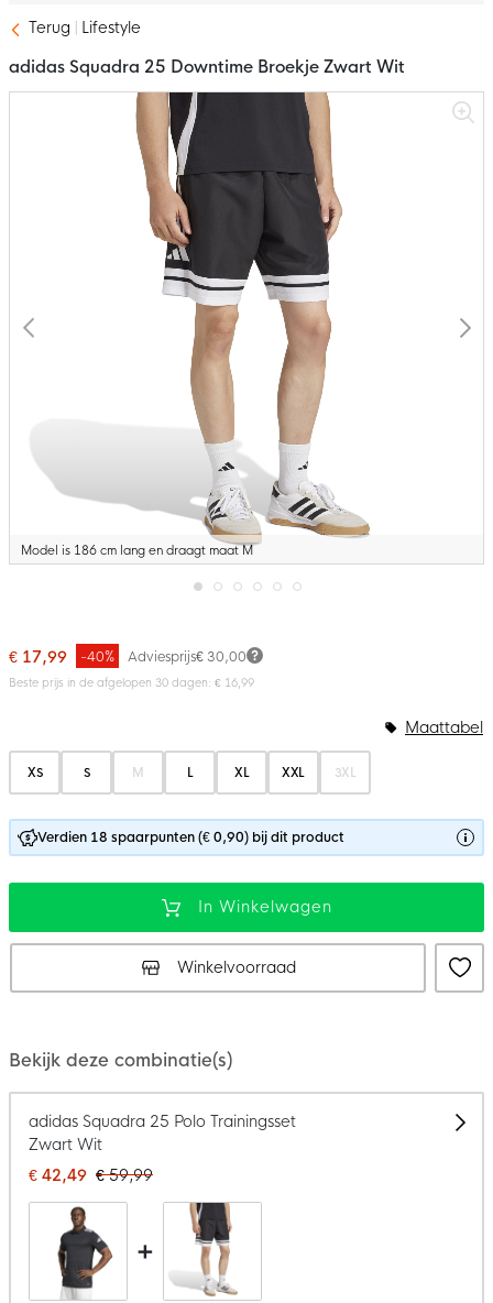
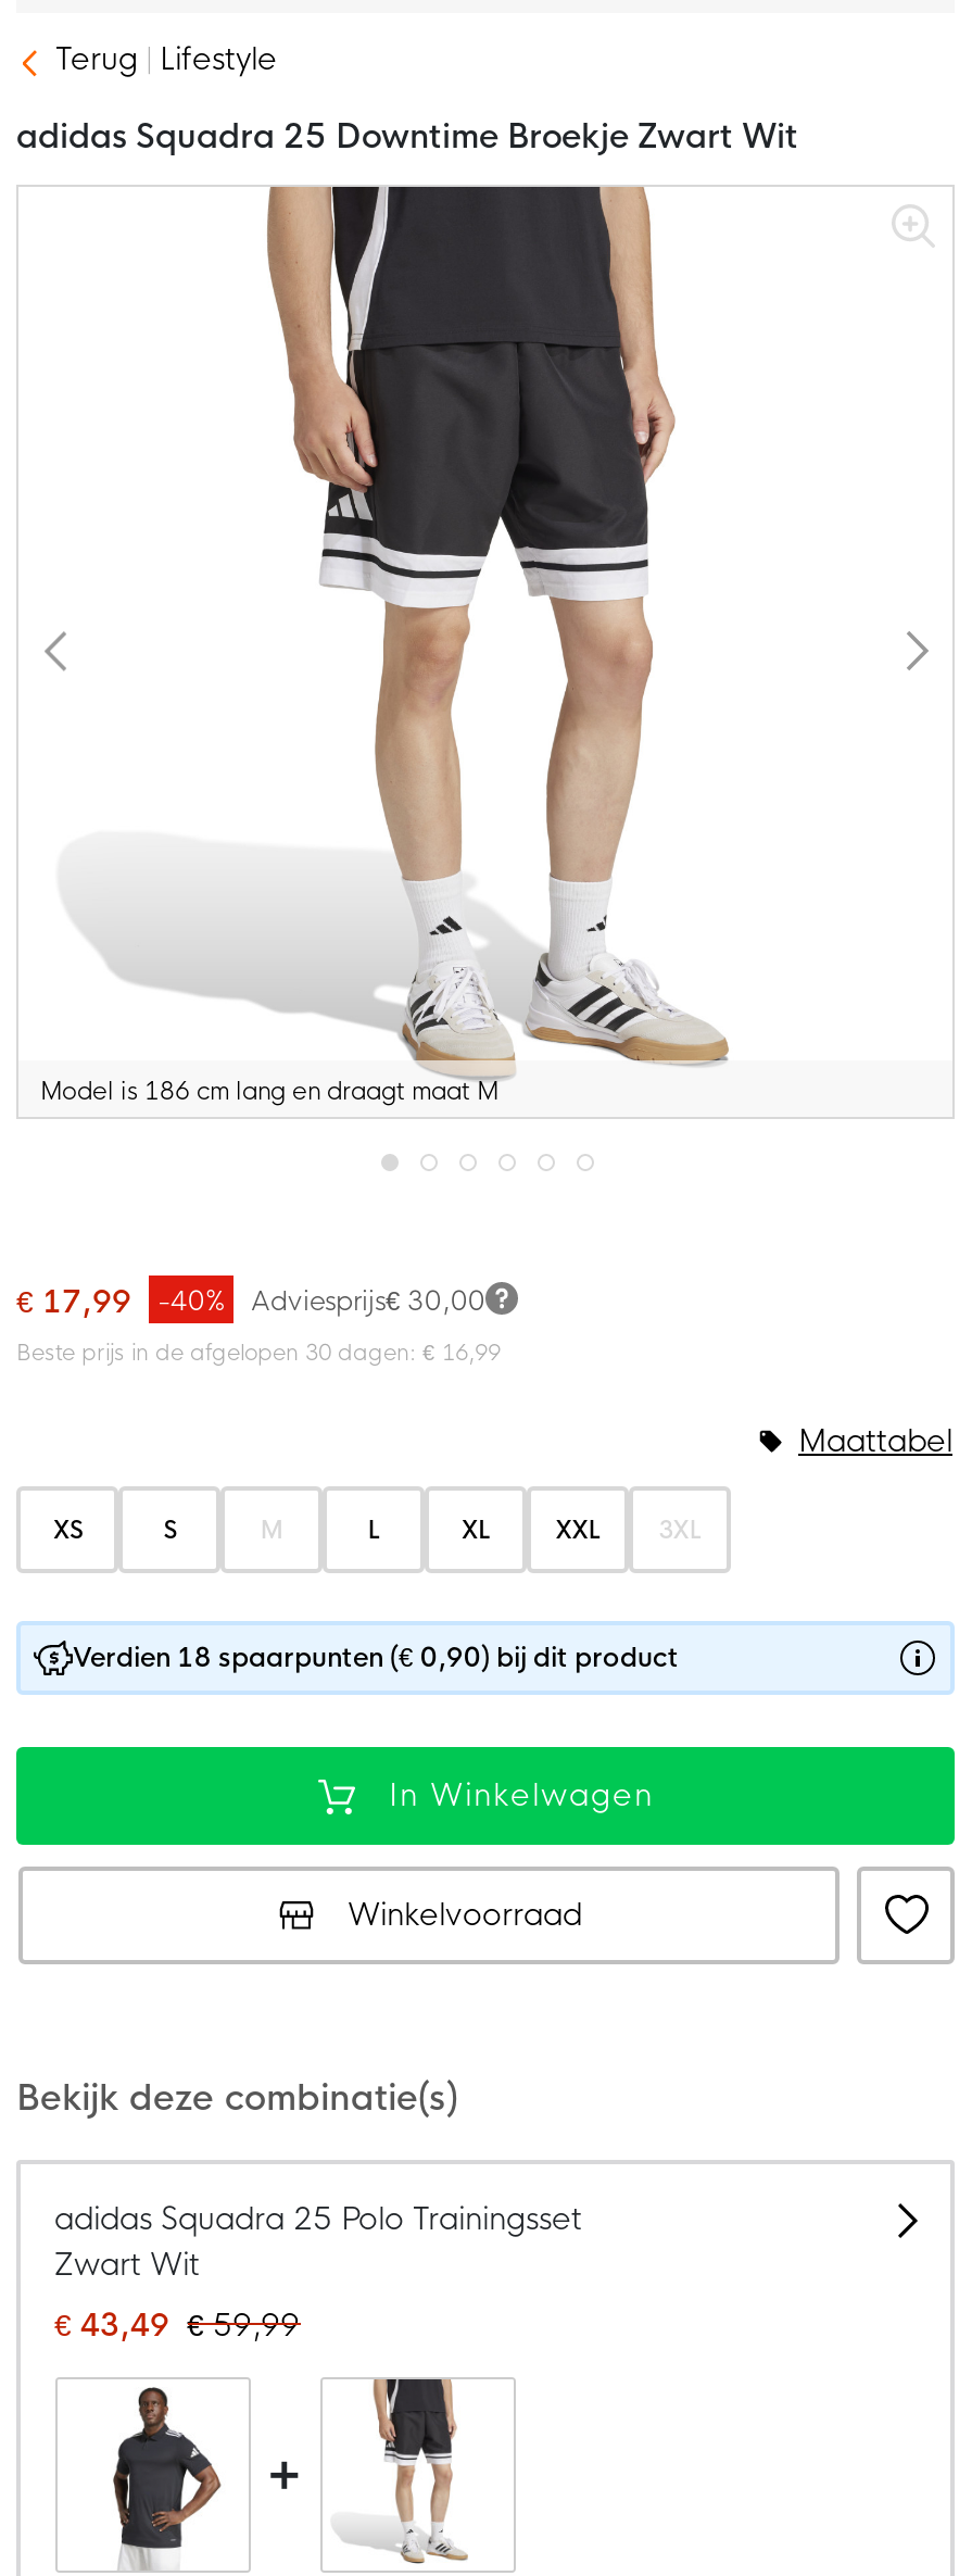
[28,1166,152,1186] € 42,49 € 59,99 -> [54,2306,300,2345] € 43,49 € 59,99

